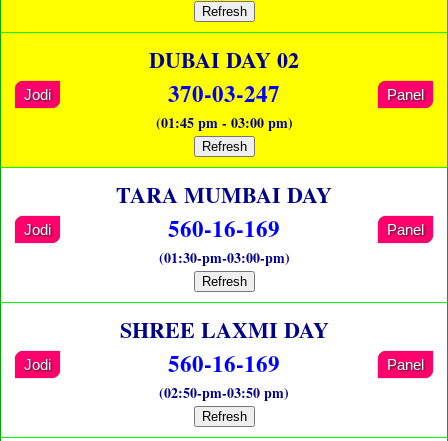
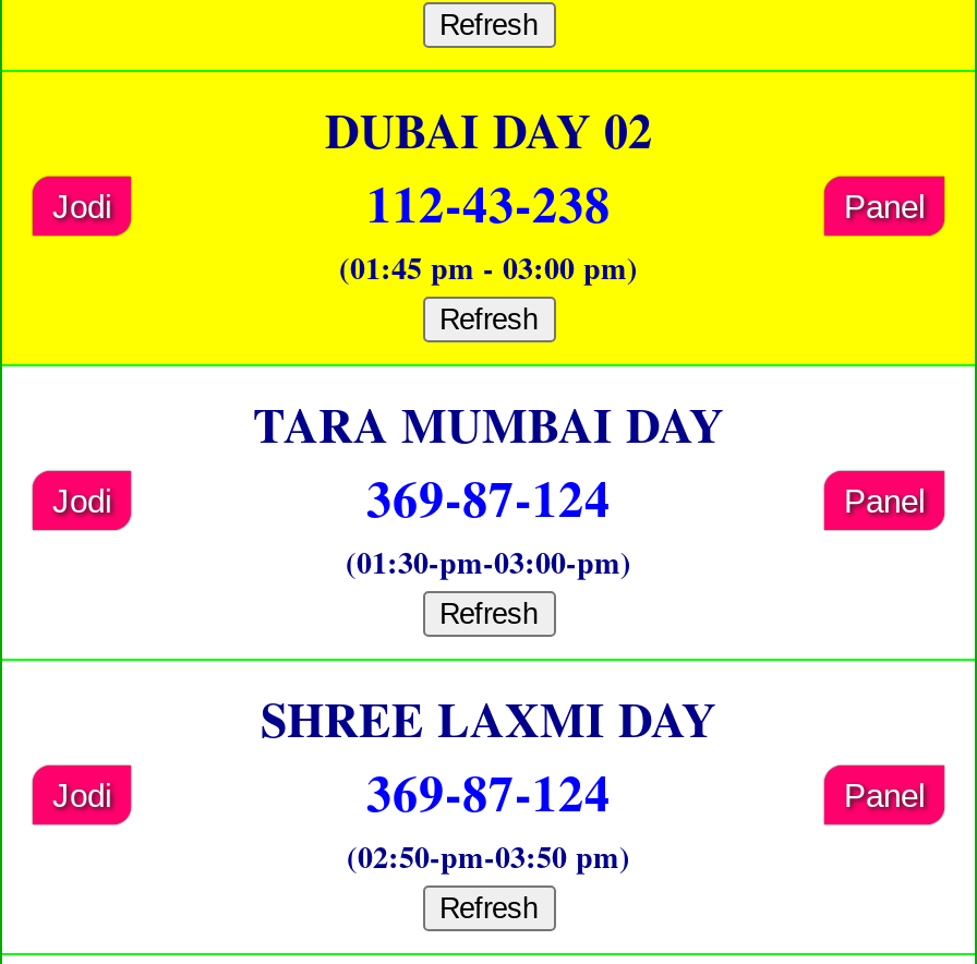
[168,76,280,110] 370-03-247 -> [366,165,611,239] 112-43-238
[168,211,280,245] 560-16-169 -> [366,460,611,534] 369-87-124
[168,346,280,380] 560-16-169 -> [366,754,611,828] 369-87-124

